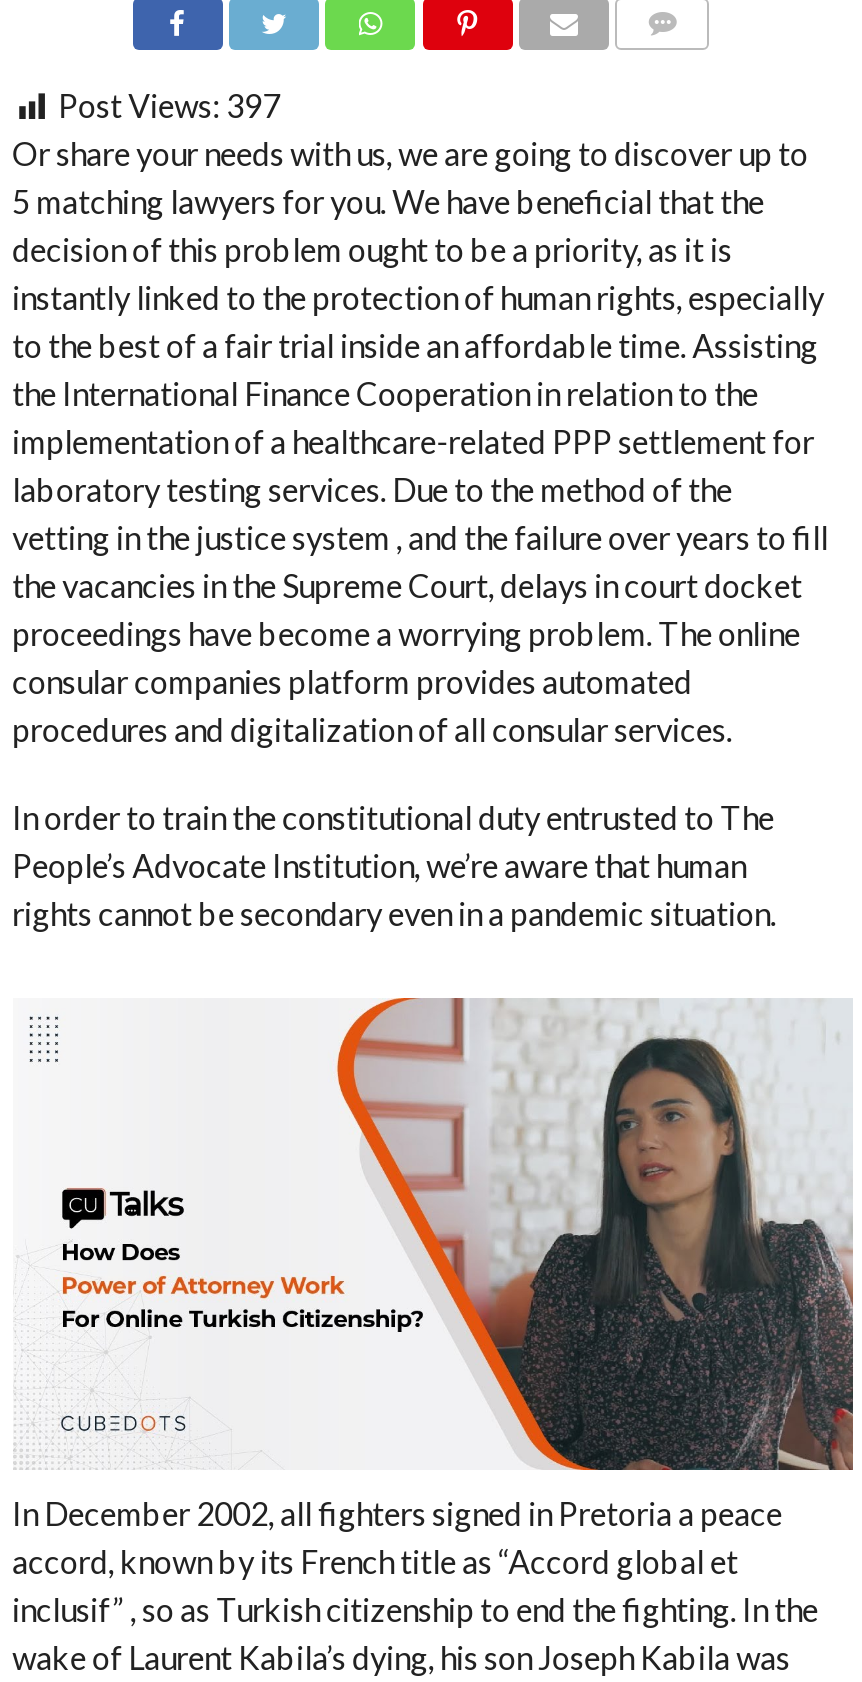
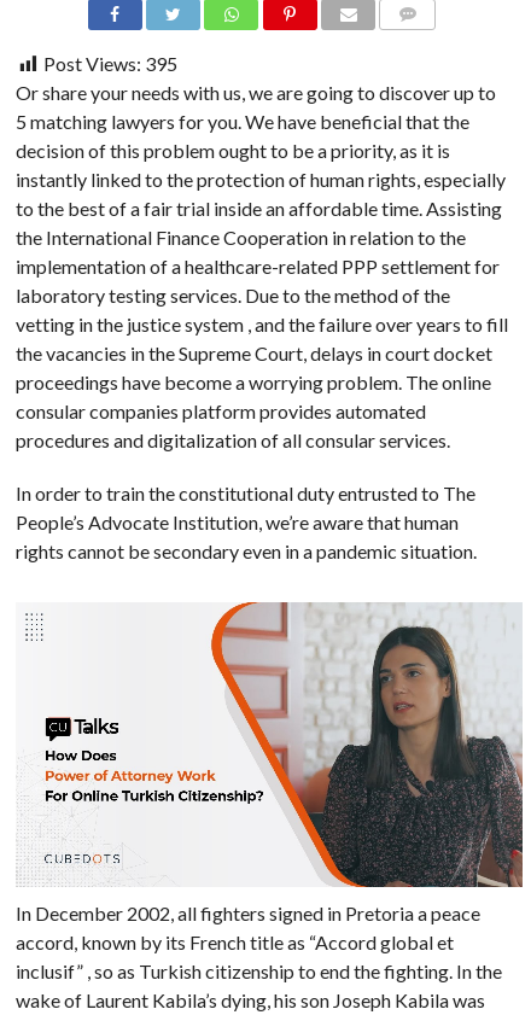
[58,86,280,124] Post Views: 397 -> [43,52,177,75] Post Views: 395

